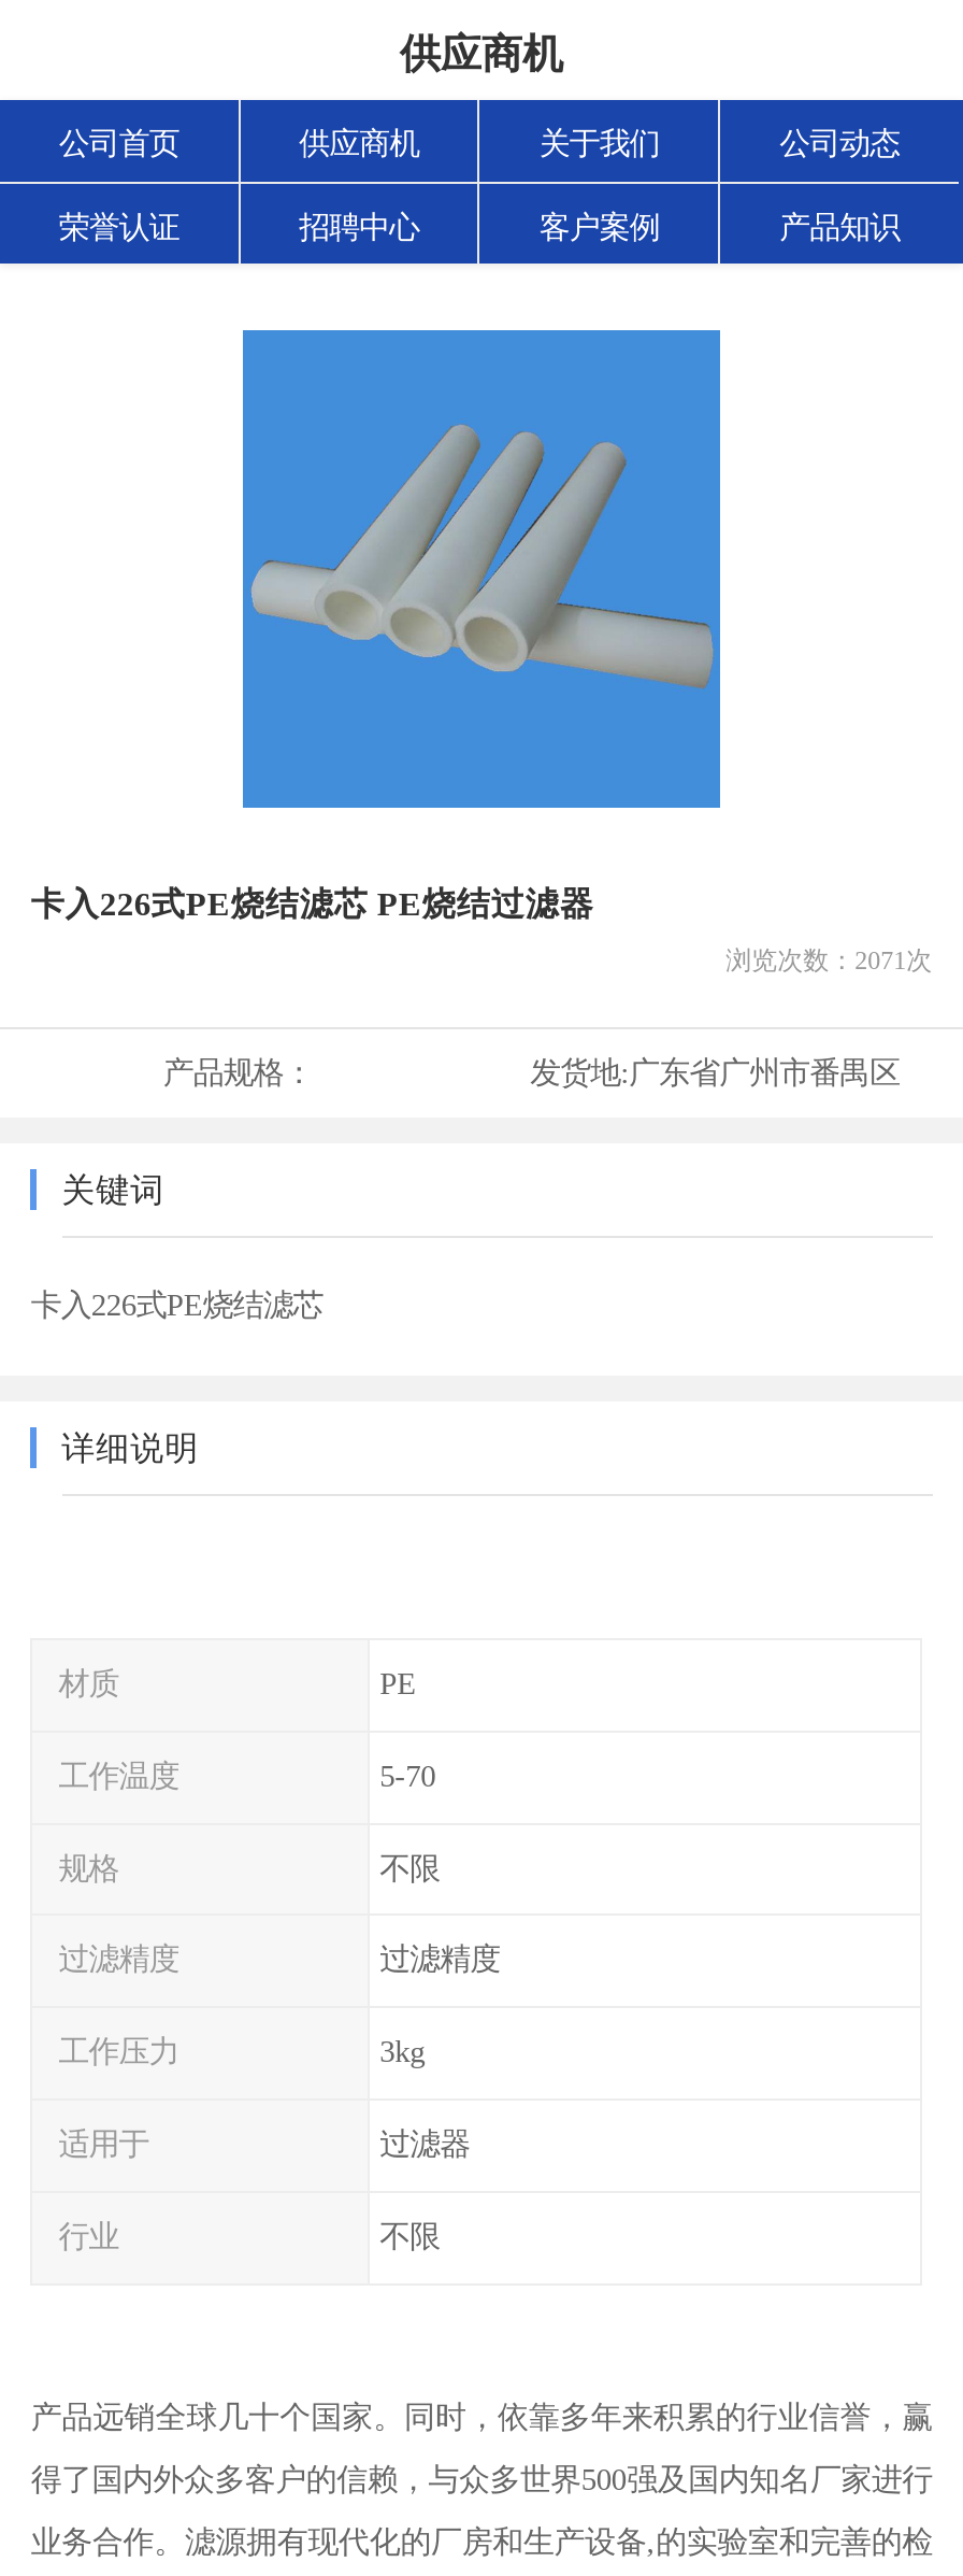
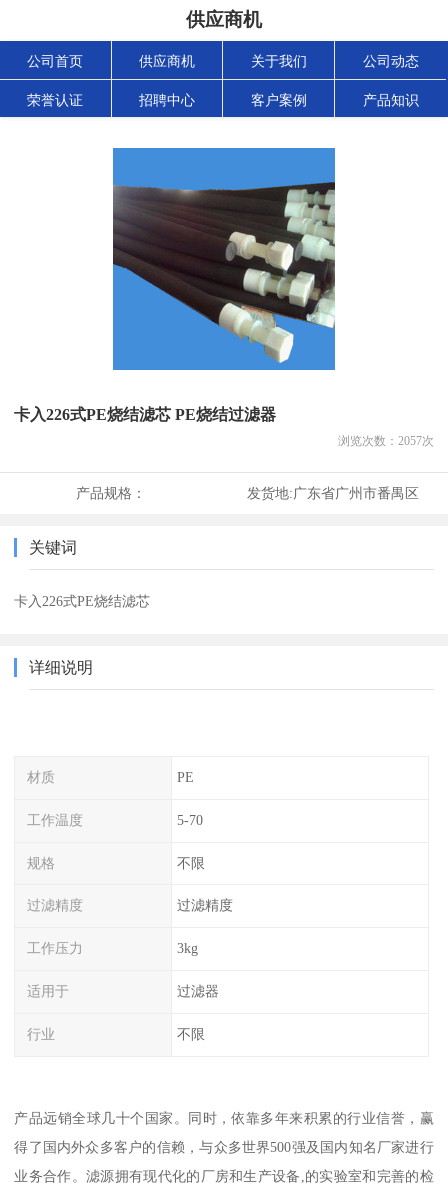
[241,403,722,791] [image] -> [112,181,336,364] [image]
[726,946,932,976] 浏览次数：2071次 -> [338,434,434,448] 浏览次数：2057次

